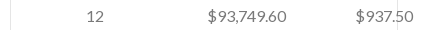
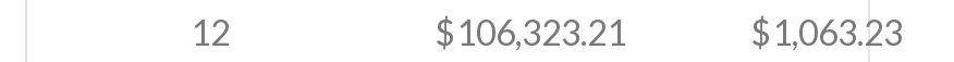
[207,6,286,25] $93,749.60 -> [435,11,626,52] $106,323.21
[355,6,413,25] $937.50 -> [750,11,903,52] $1,063.23

